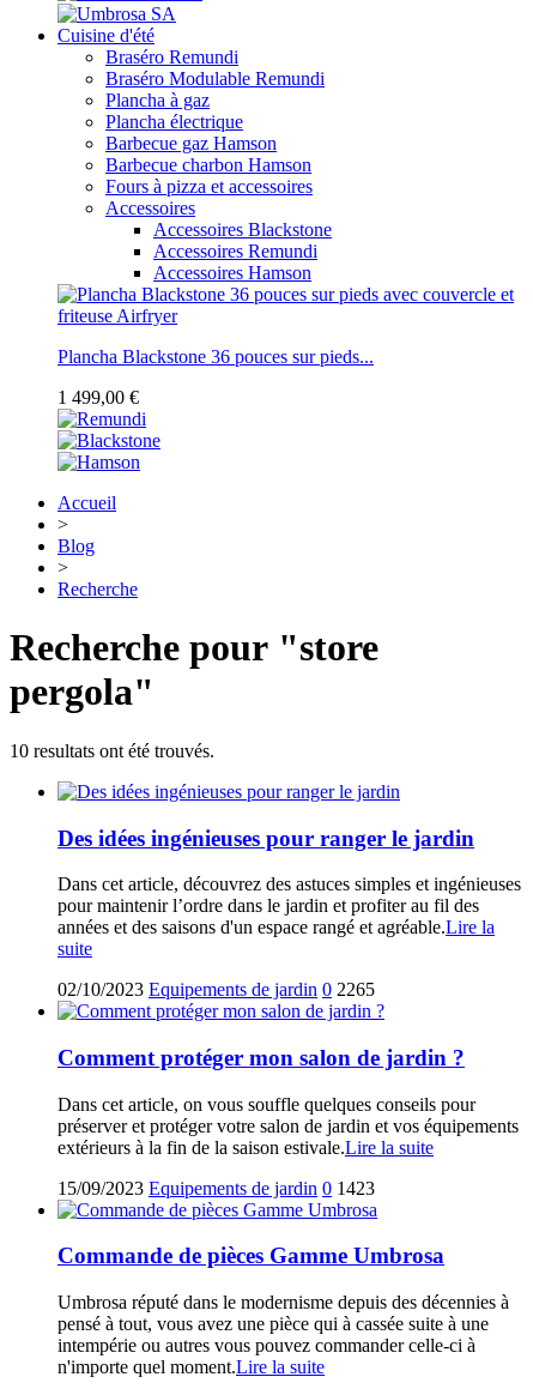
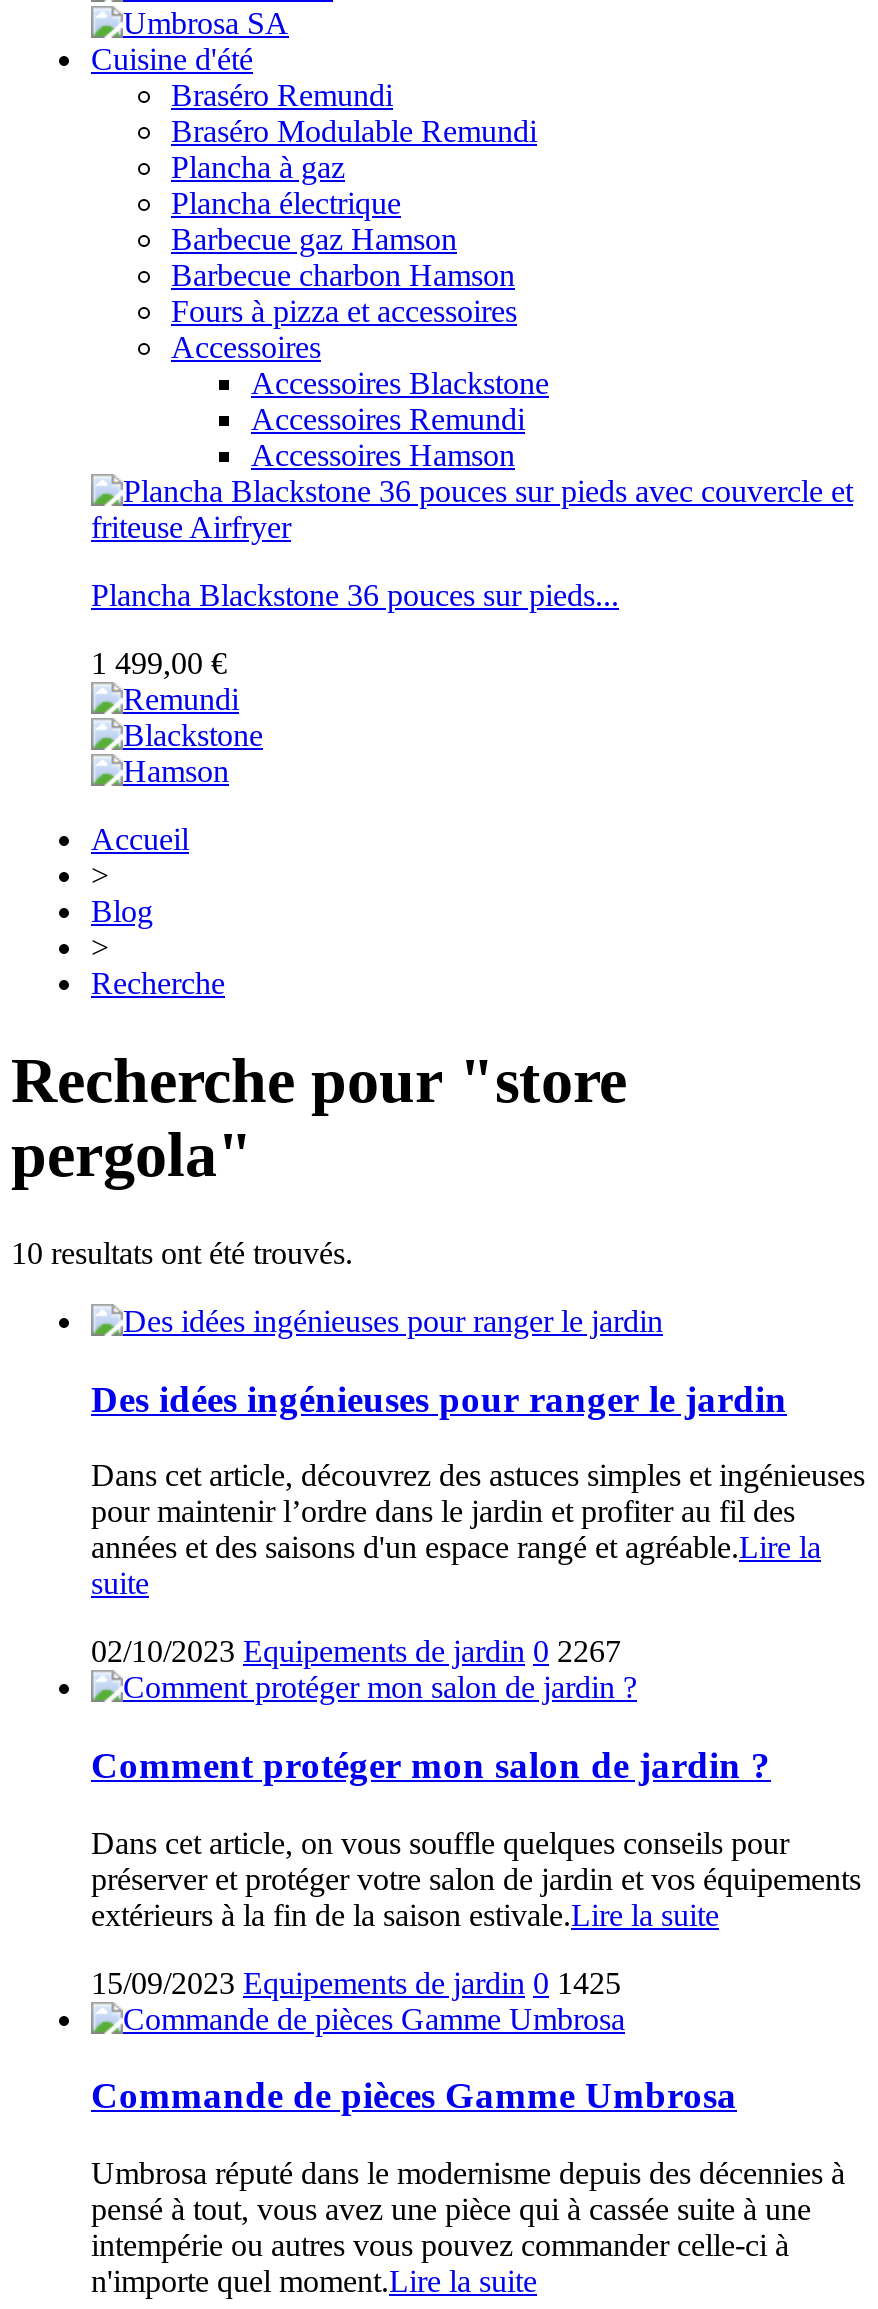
[57,979,375,1000] 02/10/2023 Equipements de jardin 0 2265 -> [91,1635,621,1669] 02/10/2023 Equipements de jardin 0 2267
[57,1178,375,1198] 15/09/2023 Equipements de jardin 0 1423 -> [91,1966,621,2000] 15/09/2023 Equipements de jardin 0 1425

